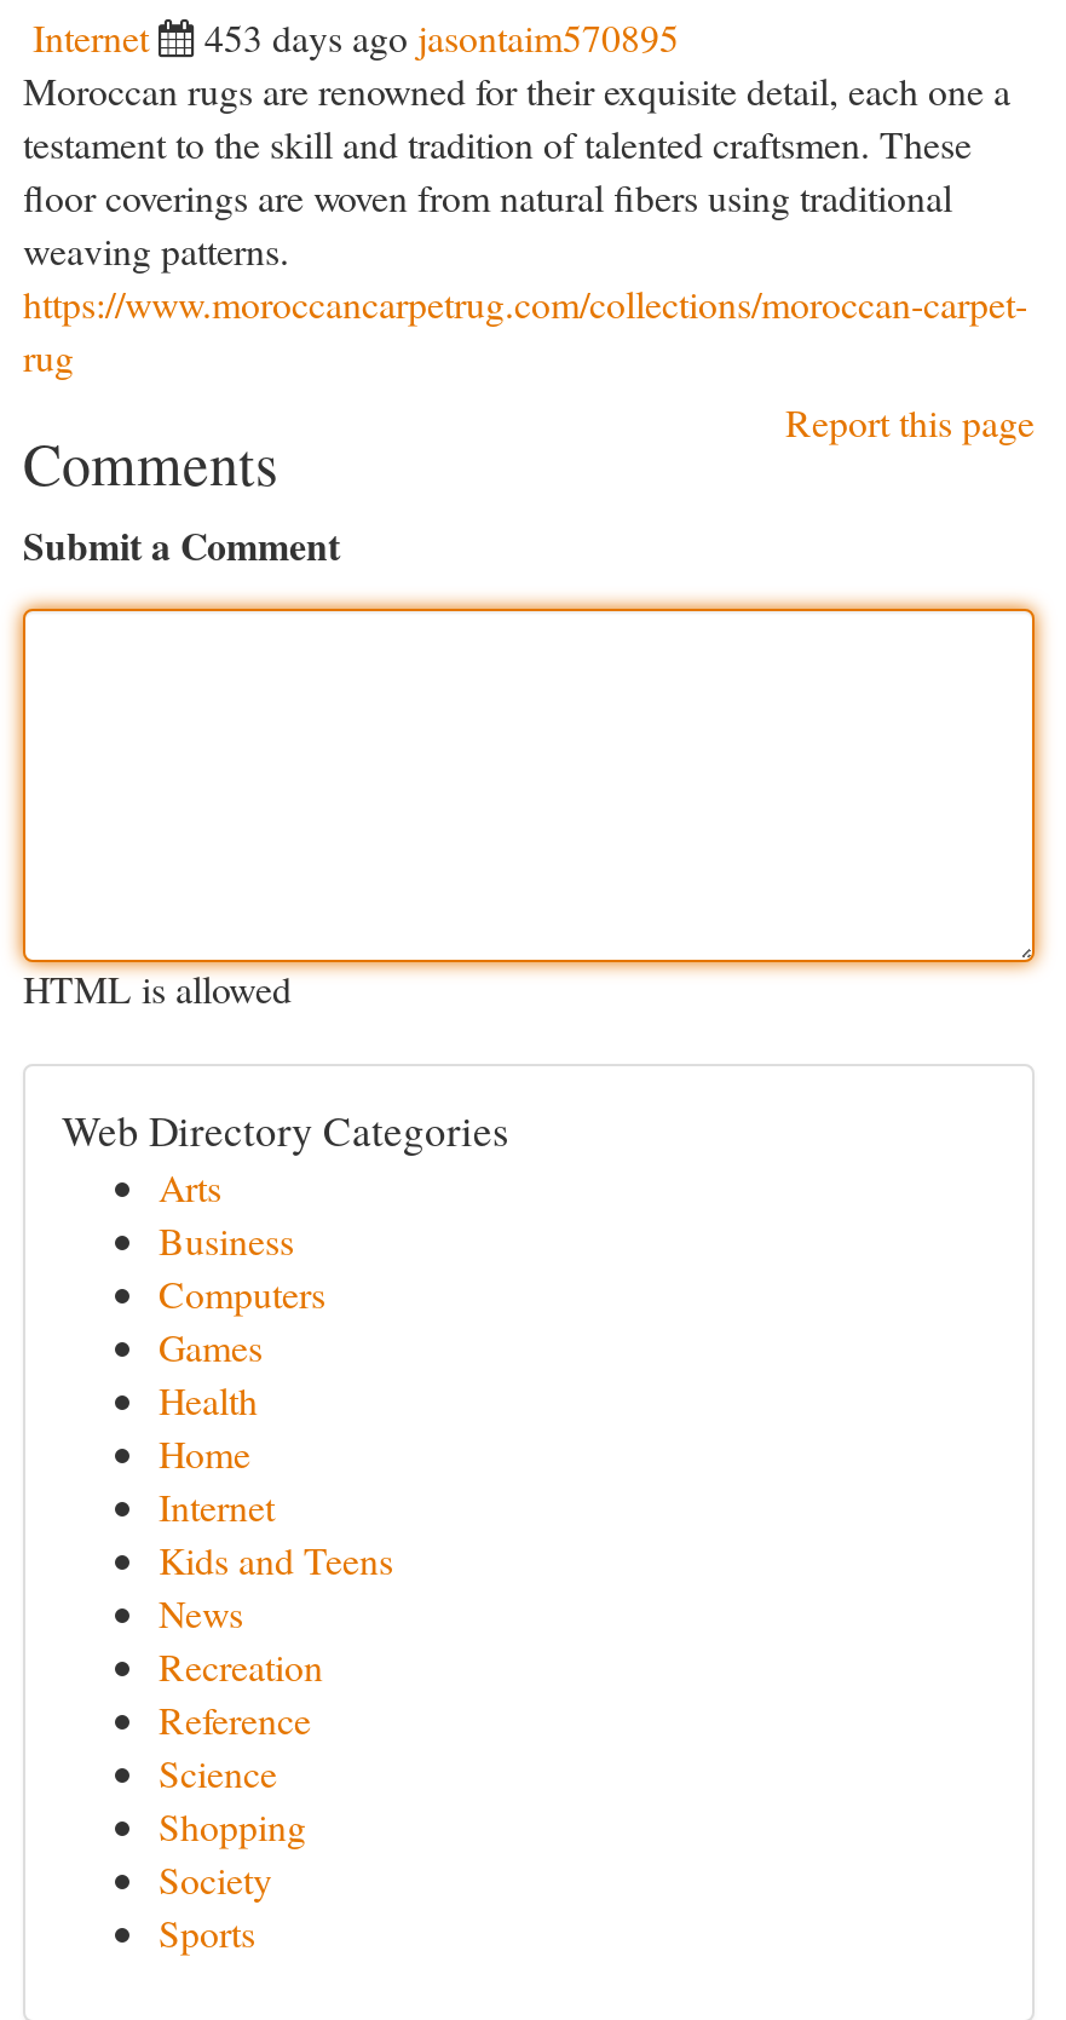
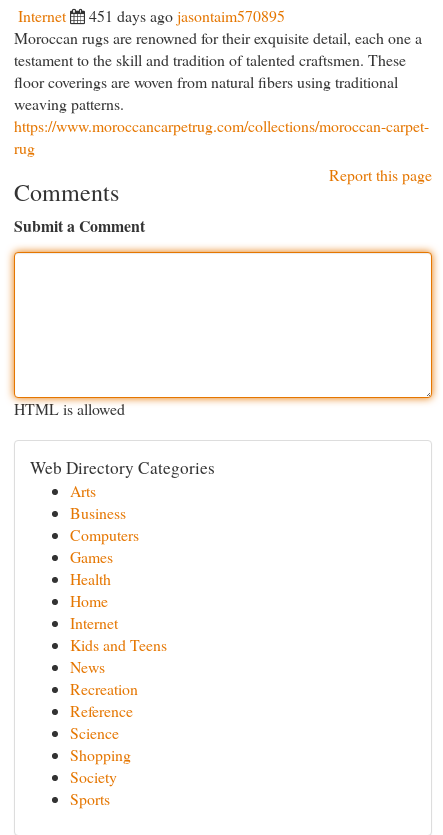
[204,11,679,62] 453 days ago jasontaim570895 -> [89,5,285,26] 451 days ago jasontaim570895

